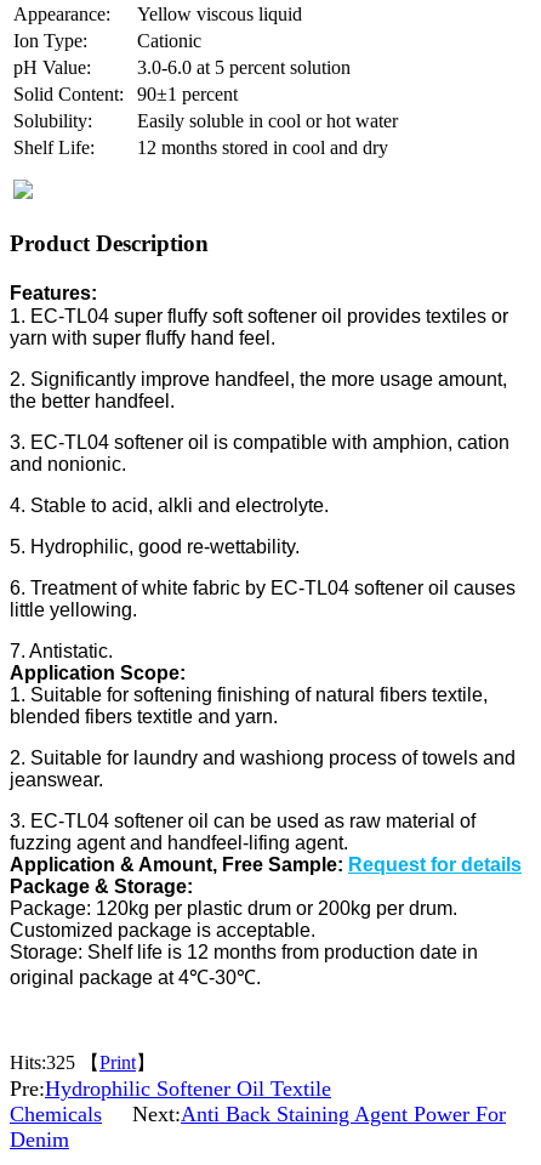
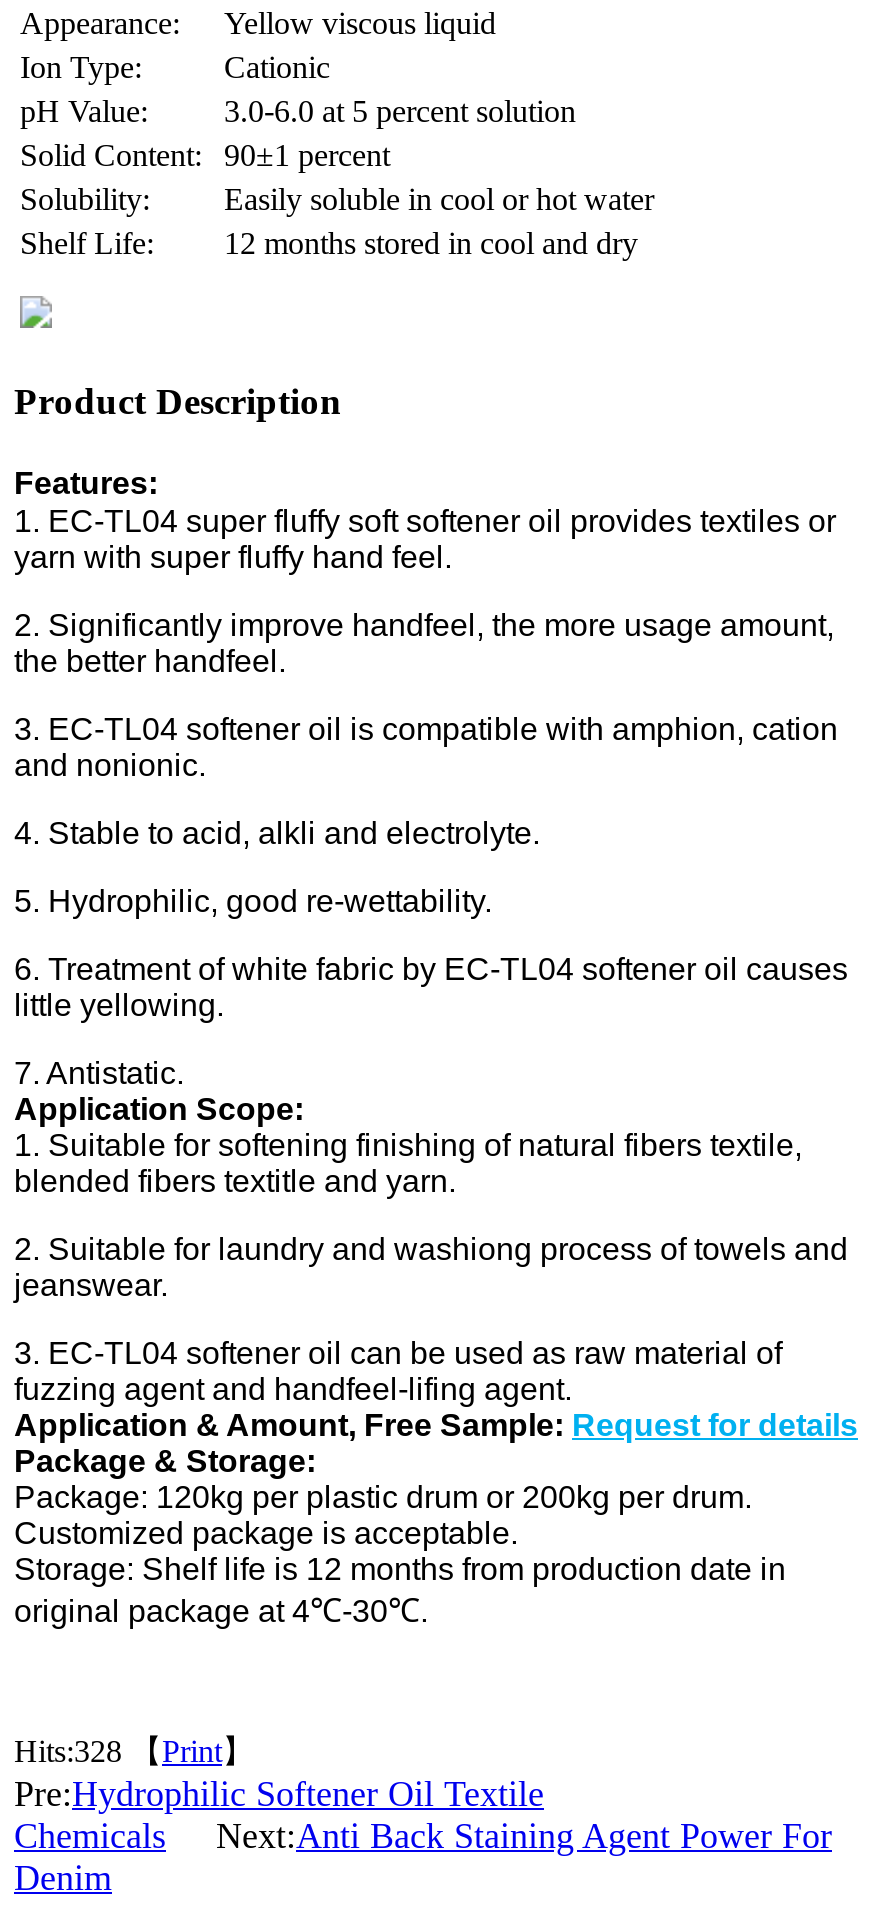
[10,1052,160,1072] Hits:325 【Print】 -> [14,1733,262,1767] Hits:328 【Print】

